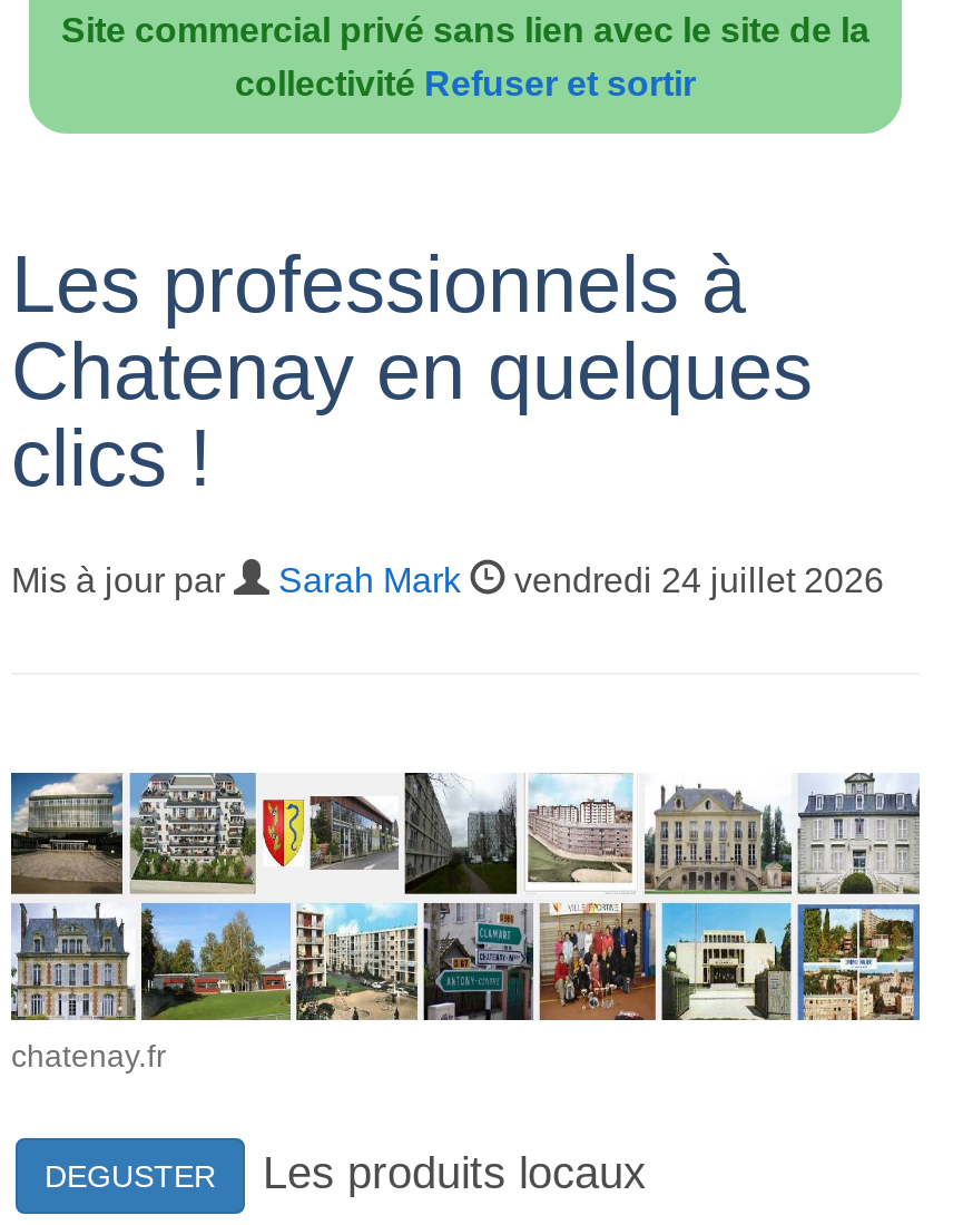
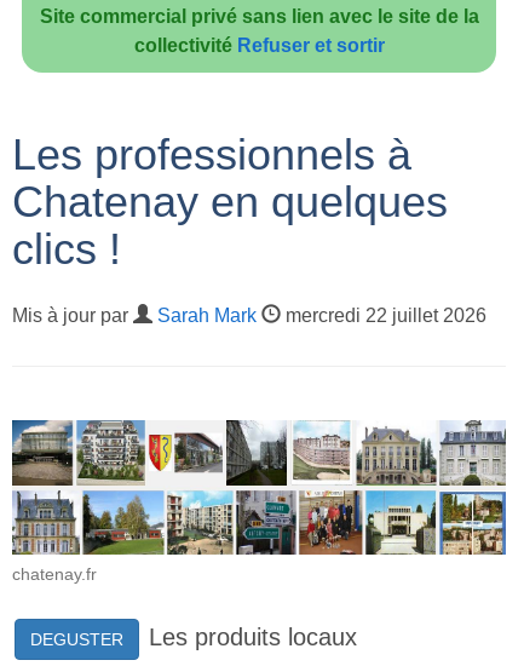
[505,561,884,599] vendredi 24 juillet 2026 -> [281,305,486,326] mercredi 22 juillet 2026

